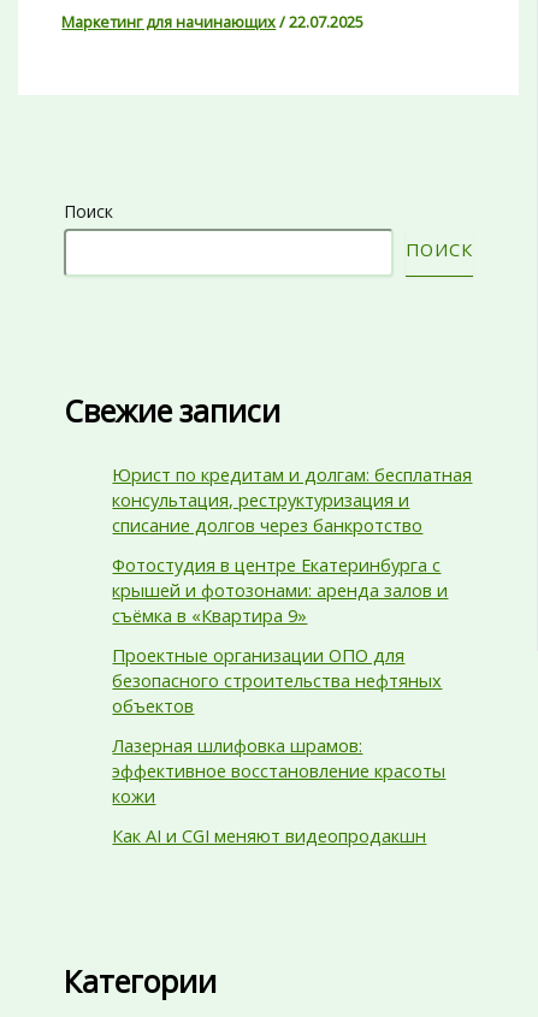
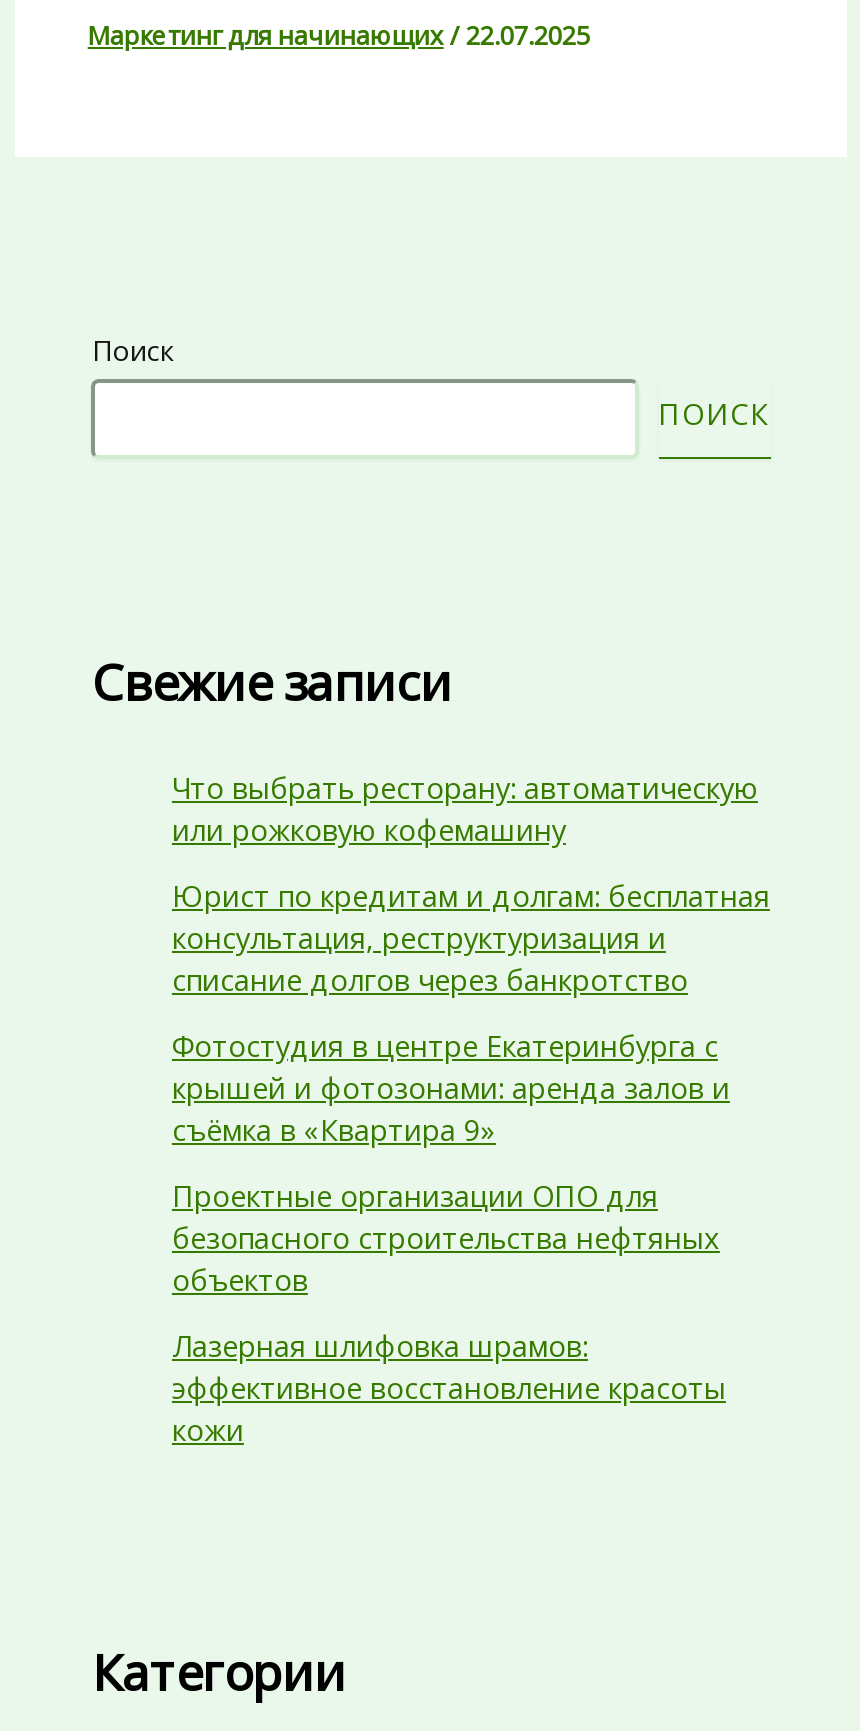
none -> [172,766,758,848] Что выбрать ресторану: автоматическую | или рожковую кофемашину
moved [113,462,472,807] -> [172,874,770,1448]: Юрист по кредитам и долгам: бесплатная | консультация, реструктуризация и | списание долгов через банкротство | ... | эффективное восстановление красоты | кожи
[113,823,427,847] Как AI и CGI меняют видеопродакшн -> none

